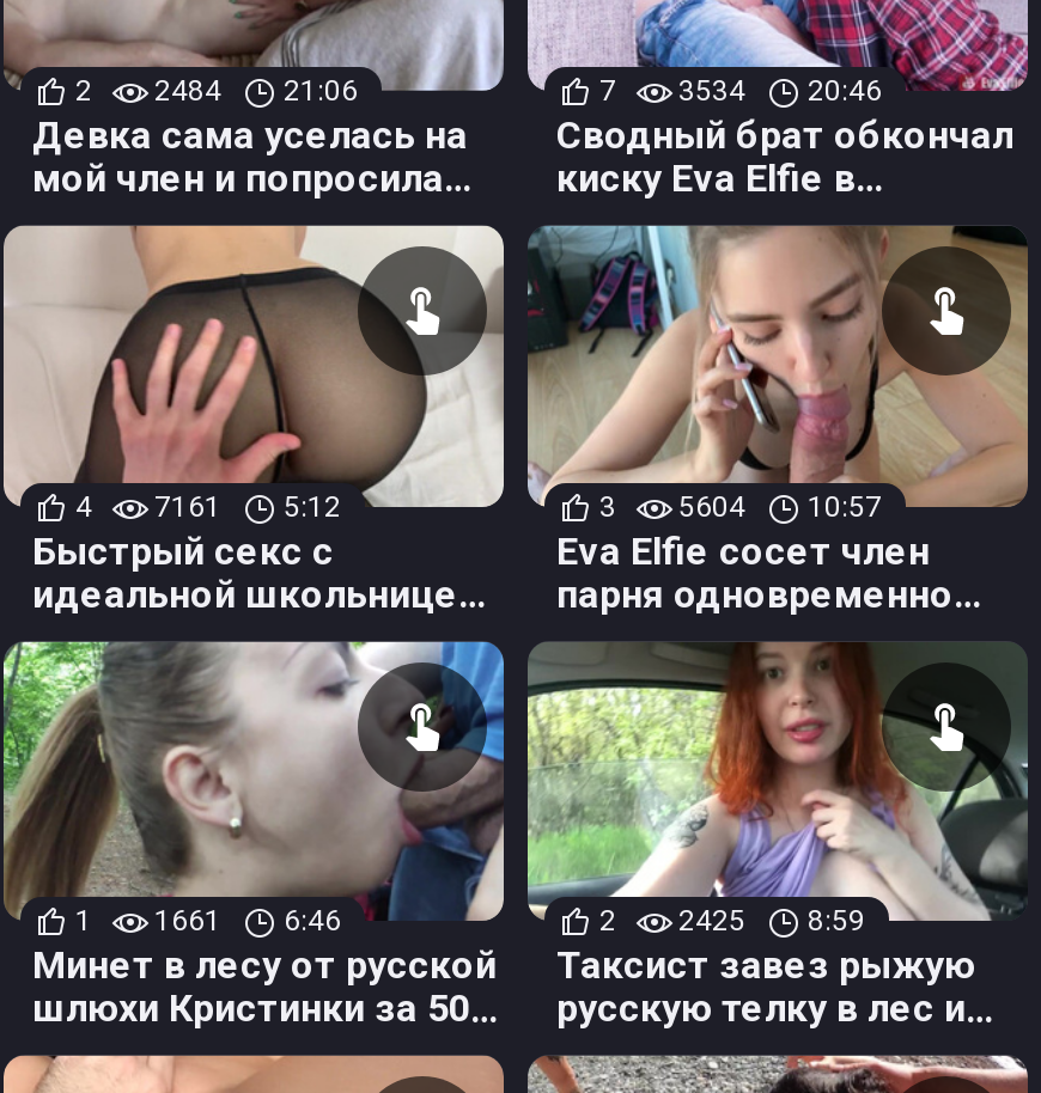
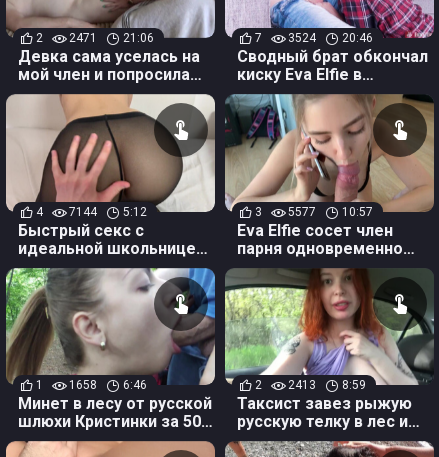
[75,75,358,108] 2 2484 21:06 -> [36,31,154,45] 2 2471 21:06
[599,75,882,108] 7 3534 20:46 -> [255,31,373,45] 7 3524 20:46
[75,490,341,523] 4 7161 5:12 -> [36,205,147,219] 4 7144 5:12
[599,490,882,523] 3 5604 10:57 -> [255,205,373,219] 3 5577 10:57
[75,905,341,938] 1 1661 6:46 -> [36,378,147,392] 1 1658 6:46
[599,905,865,938] 2 2425 8:59 -> [255,378,366,392] 2 2413 8:59

